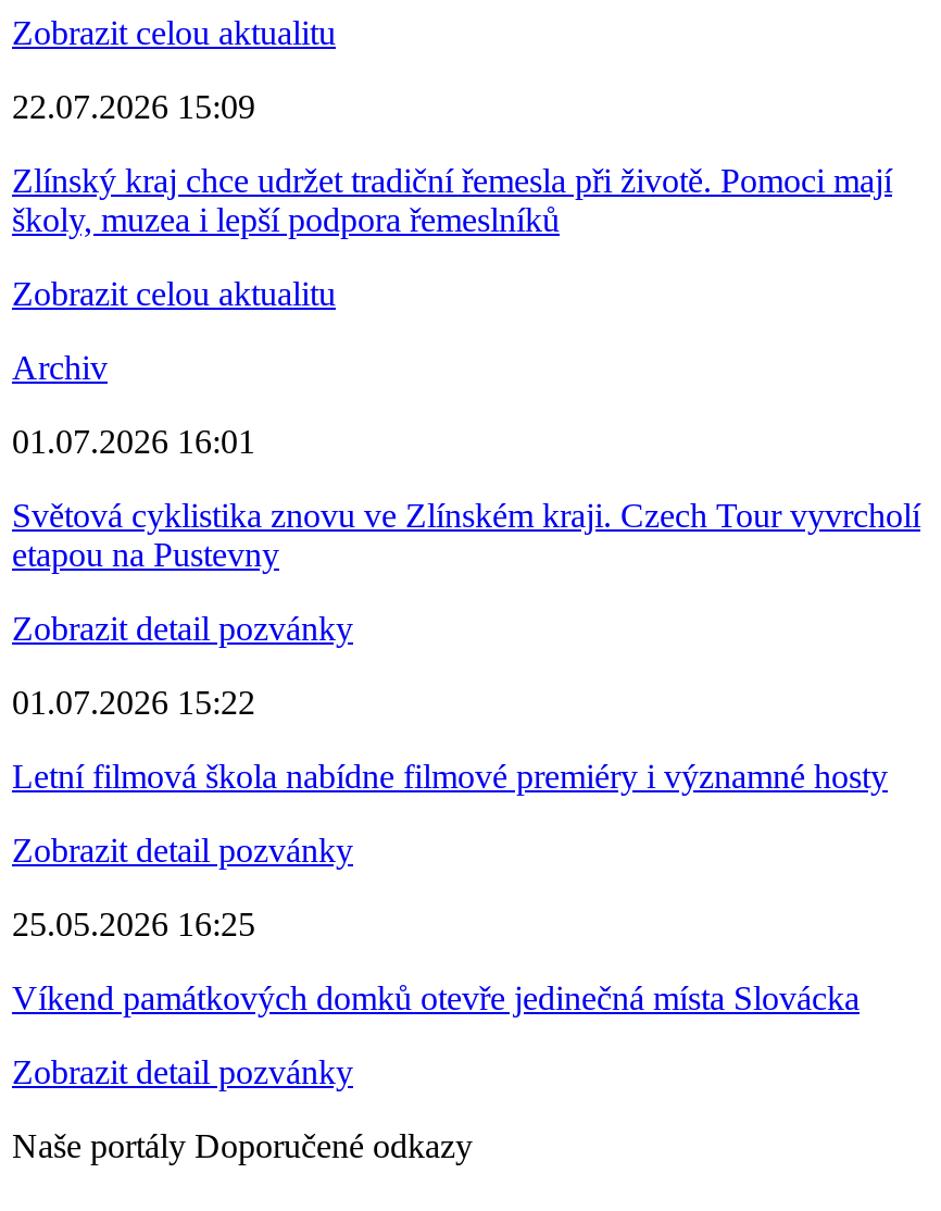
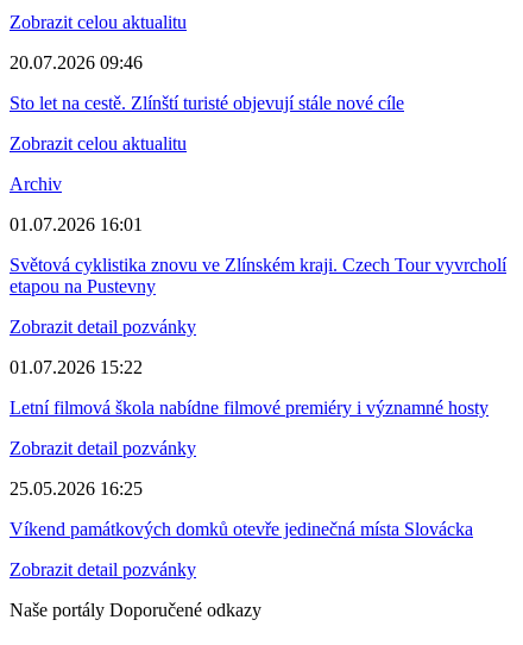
[12,88,255,125] 22.07.2026 15:09 -> [10,52,143,73] 20.07.2026 09:46
[12,162,892,238] Zlínský kraj chce udržet tradiční řemesla při životě. Pomoci mají | školy, muzea i lepší podpora řemeslníků -> [10,93,404,113] Sto let na cestě. Zlínští turisté objevují stále nové cíle

